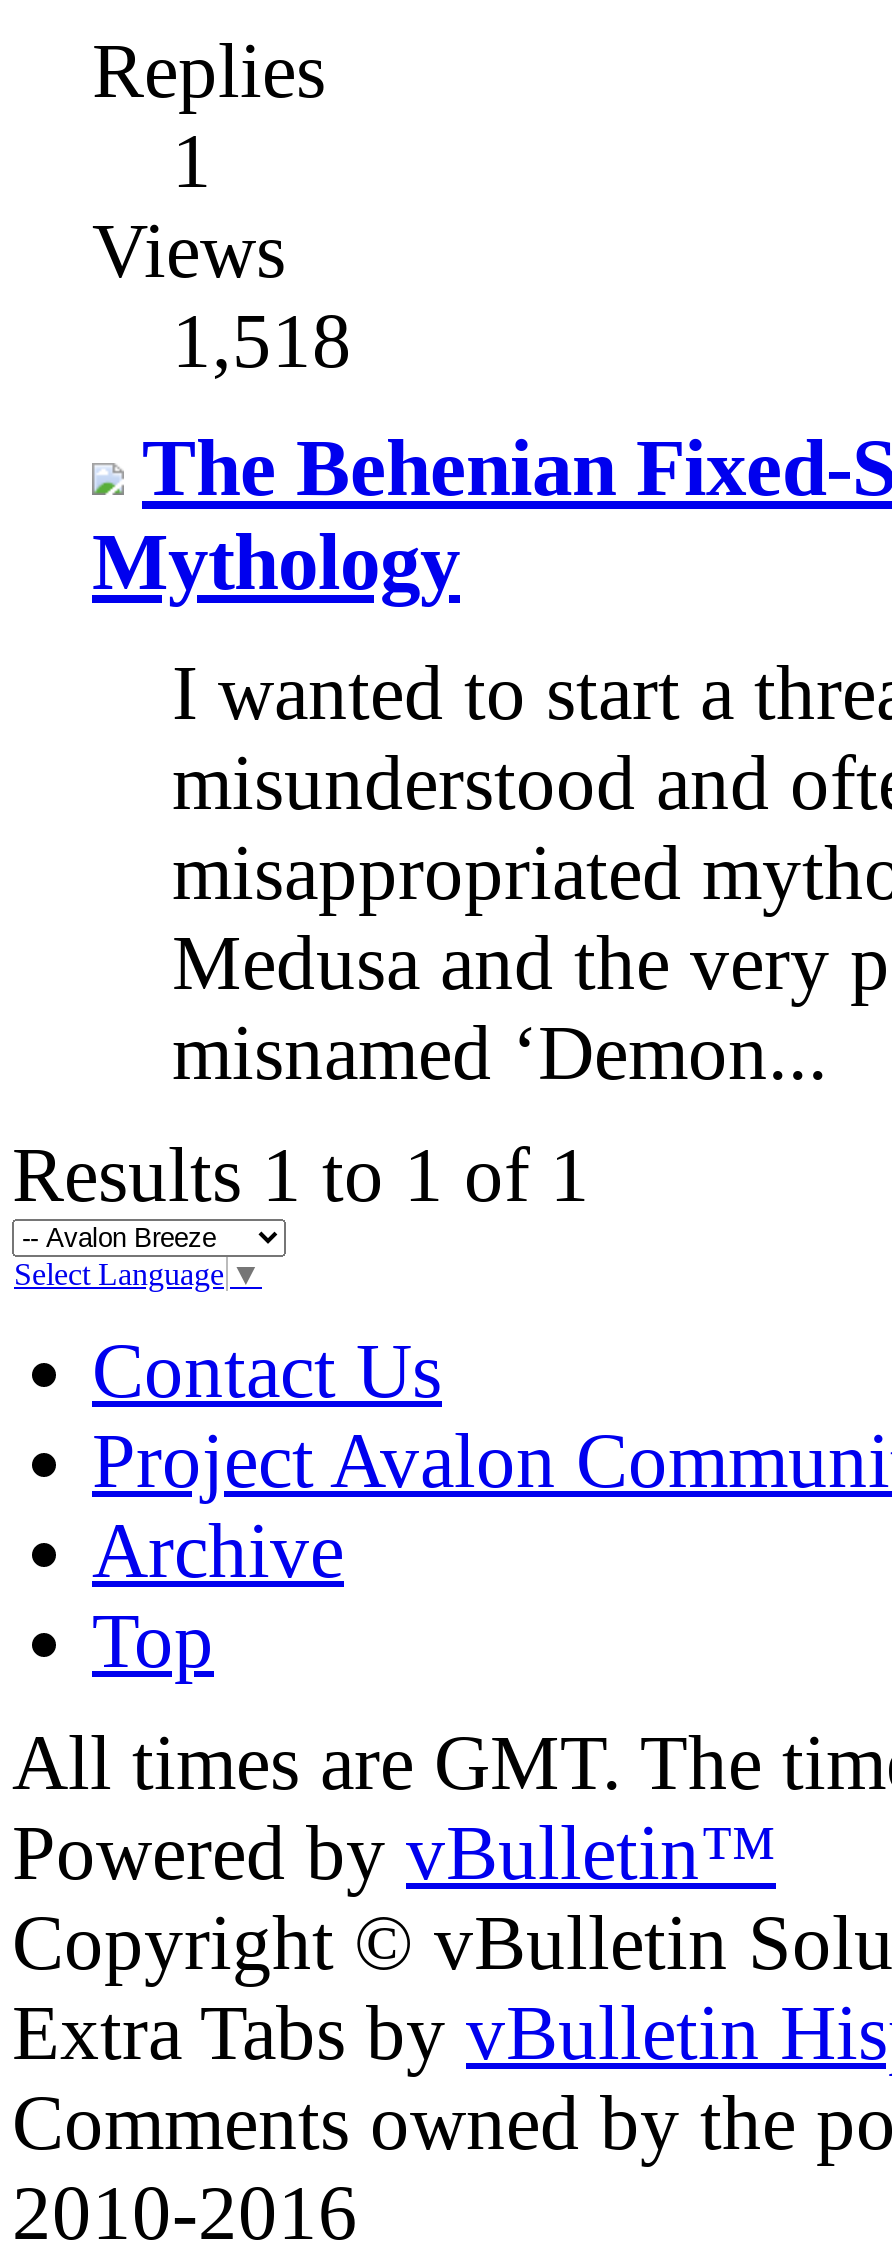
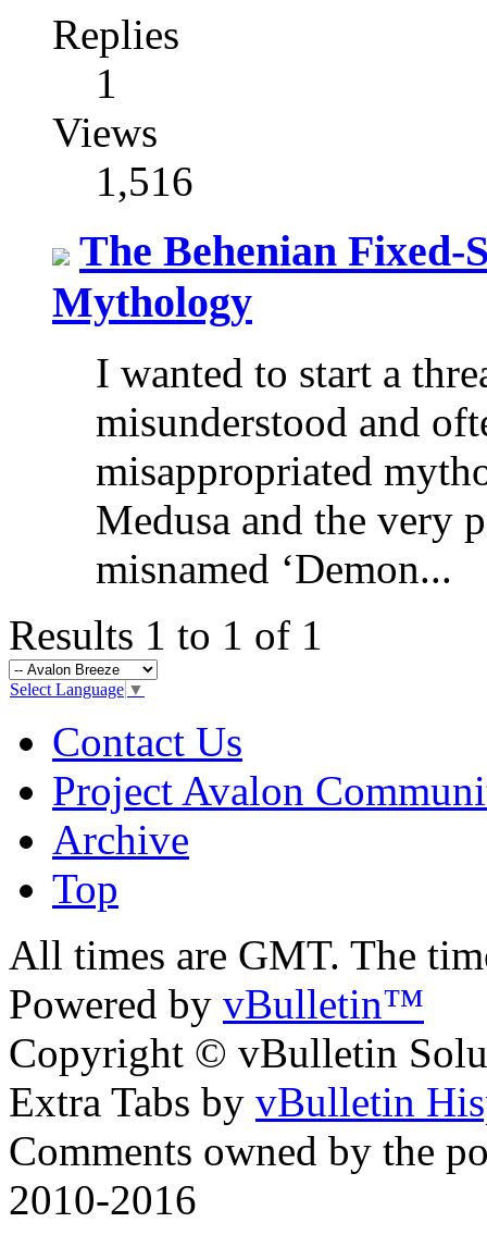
[172,296,352,382] 1,518 -> [96,157,193,204] 1,516

